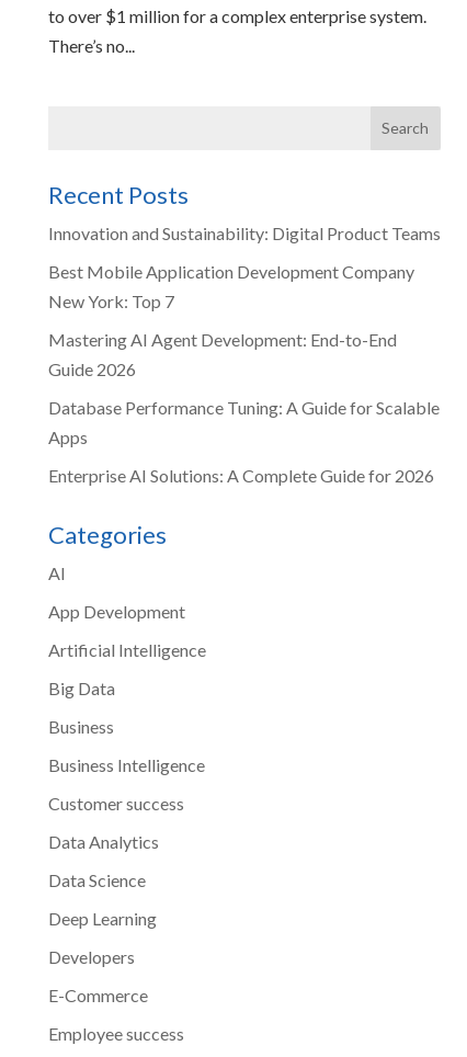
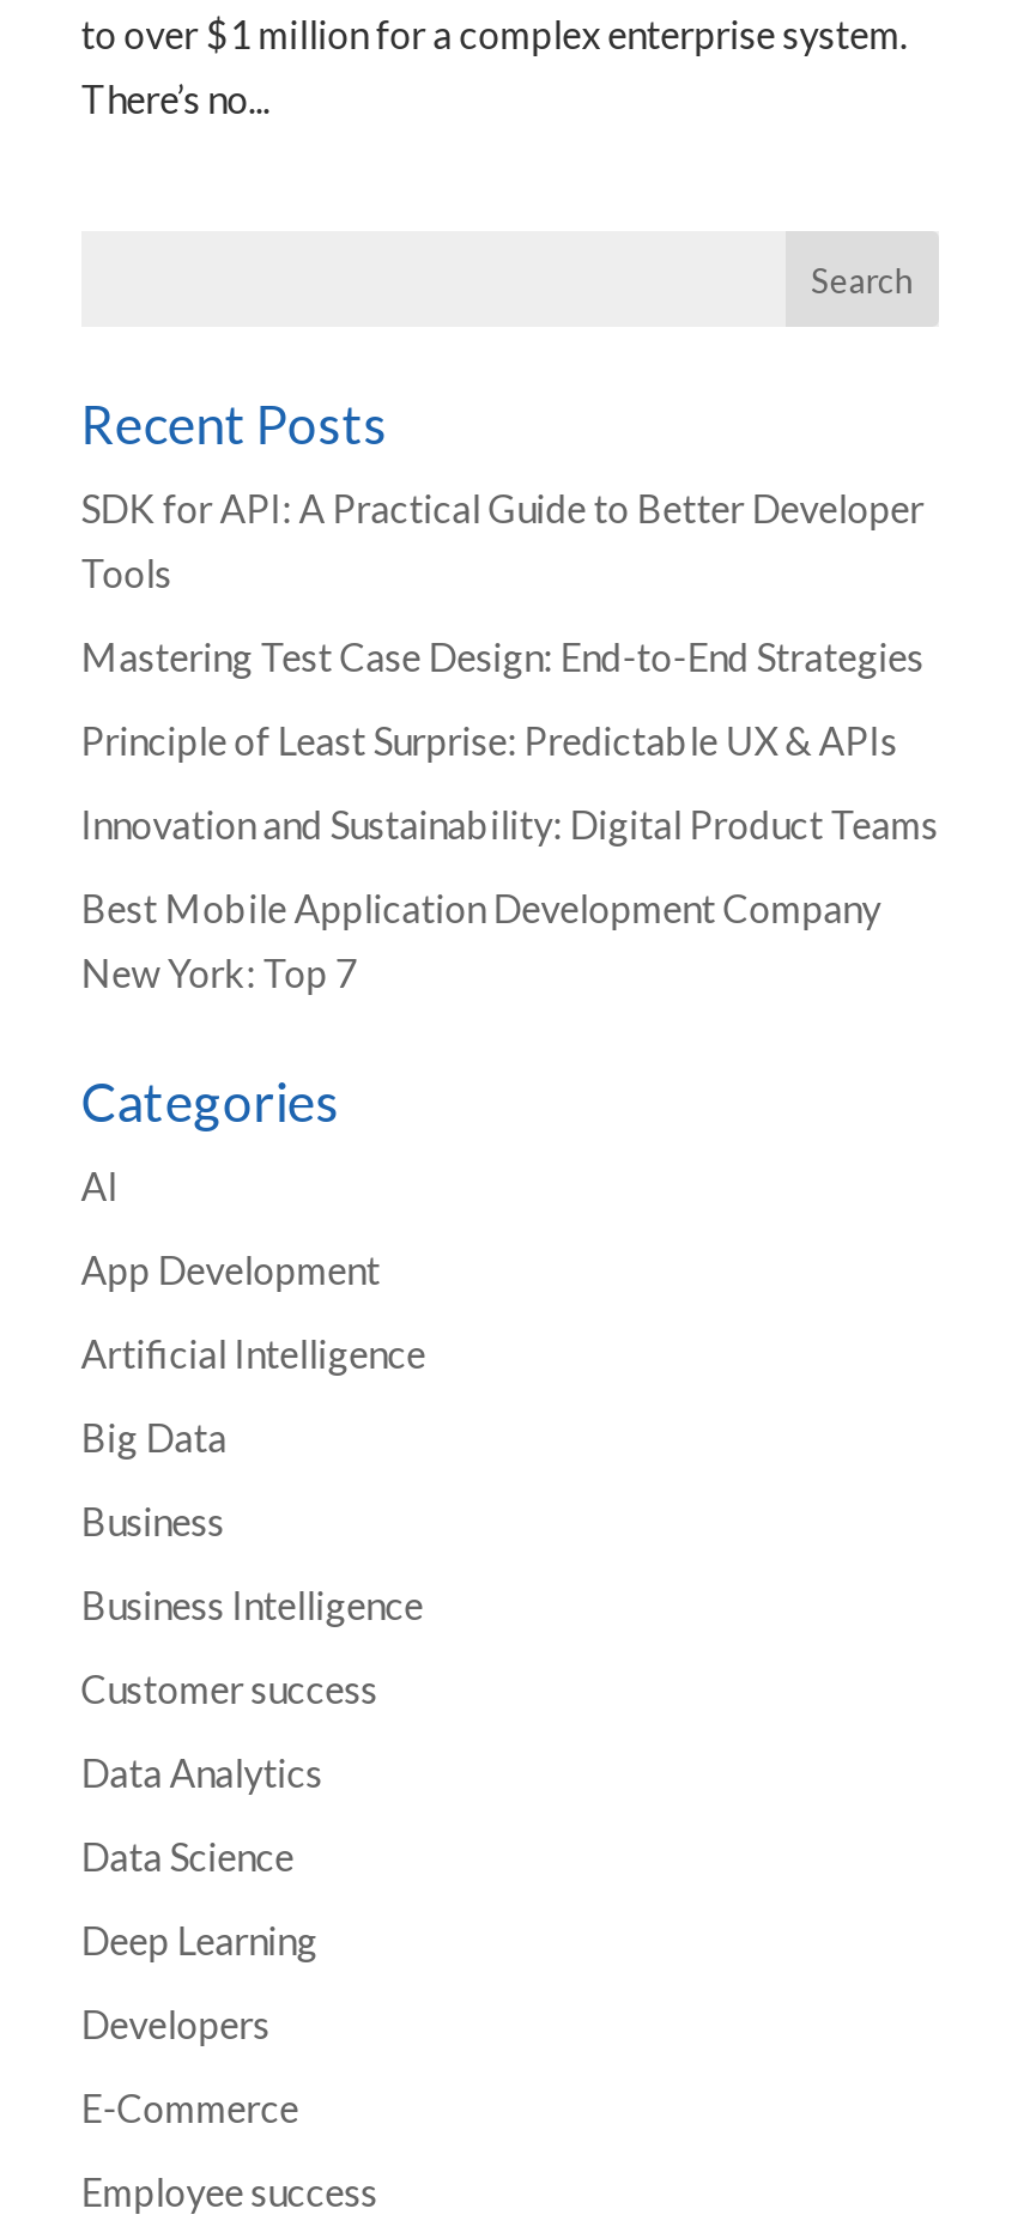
none -> [81,486,924,763] SDK for API: A Practical Guide to Better Developer | Tools | Mastering Test Case Design: End-to-End Strategies | Principle of Least Surprise: Predictable UX & APIs
moved [48,222,440,311] -> [81,802,939,996]: Innovation and Sustainability: Digital Product Teams | Best Mobile Application Development Company | New York: Top 7
[48,329,439,486] Mastering AI Agent Development: End-to-End | Guide 2026 | Database Performance Tuning: A Guide for Scalable | Apps | Enterprise AI Solutions: A Complete Guide for 2026 -> none

